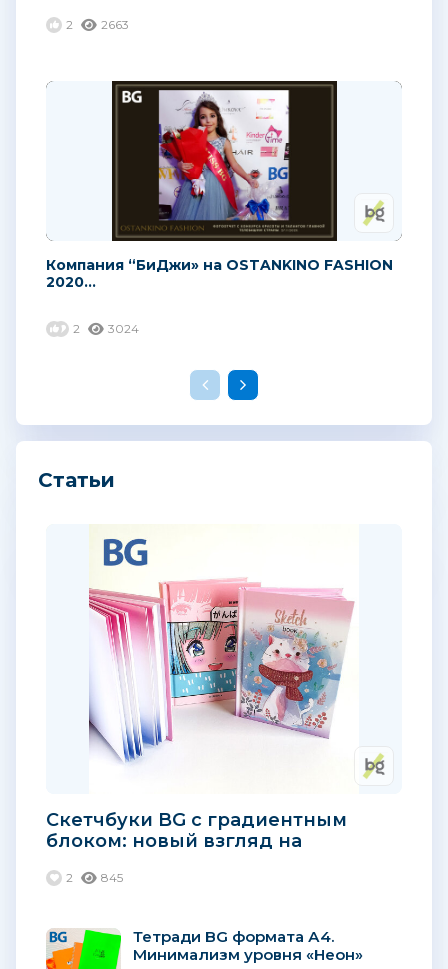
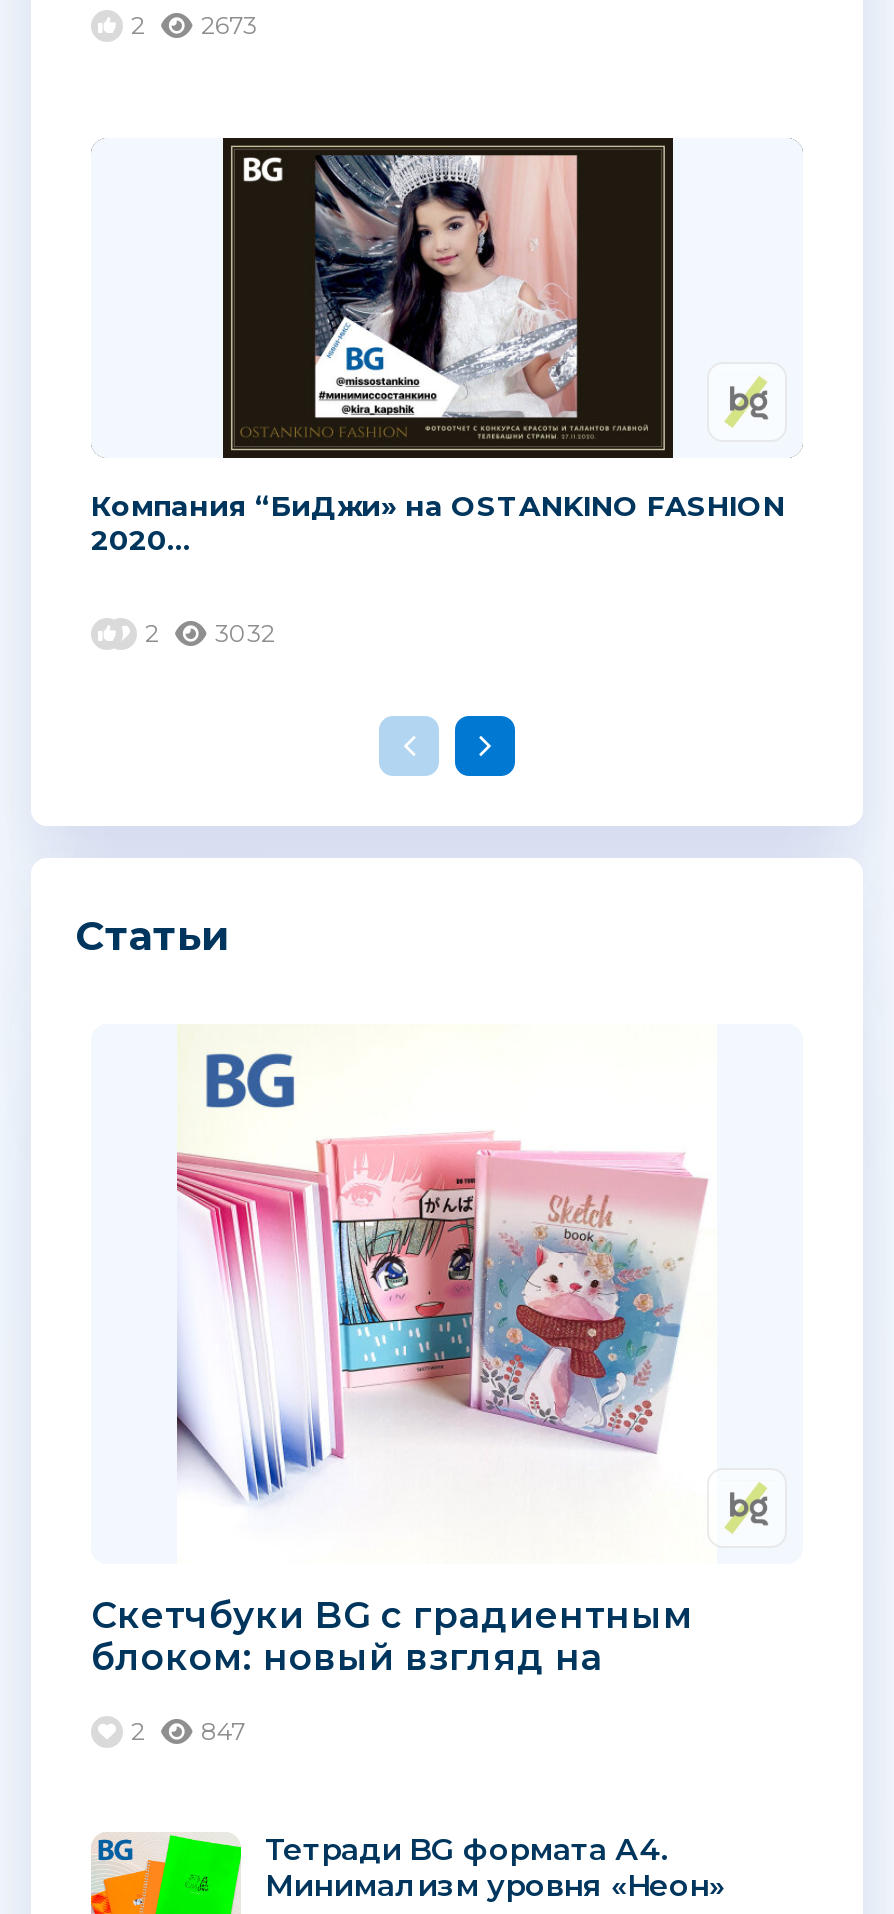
[66,17,129,32] 2 2663 -> [131,10,257,40] 2 2673
[158,89,289,221] [image] -> [313,154,579,420] [image]
[73,321,139,336] 2 3024 -> [145,618,275,648] 2 3032
[66,870,123,885] 2 845 -> [131,1716,245,1746] 2 847

